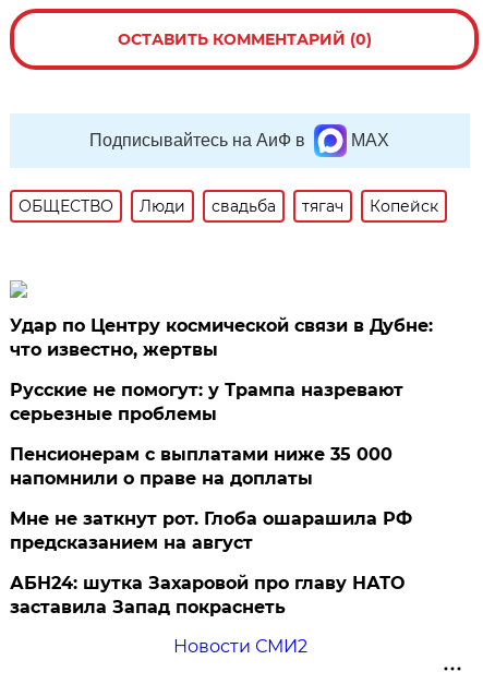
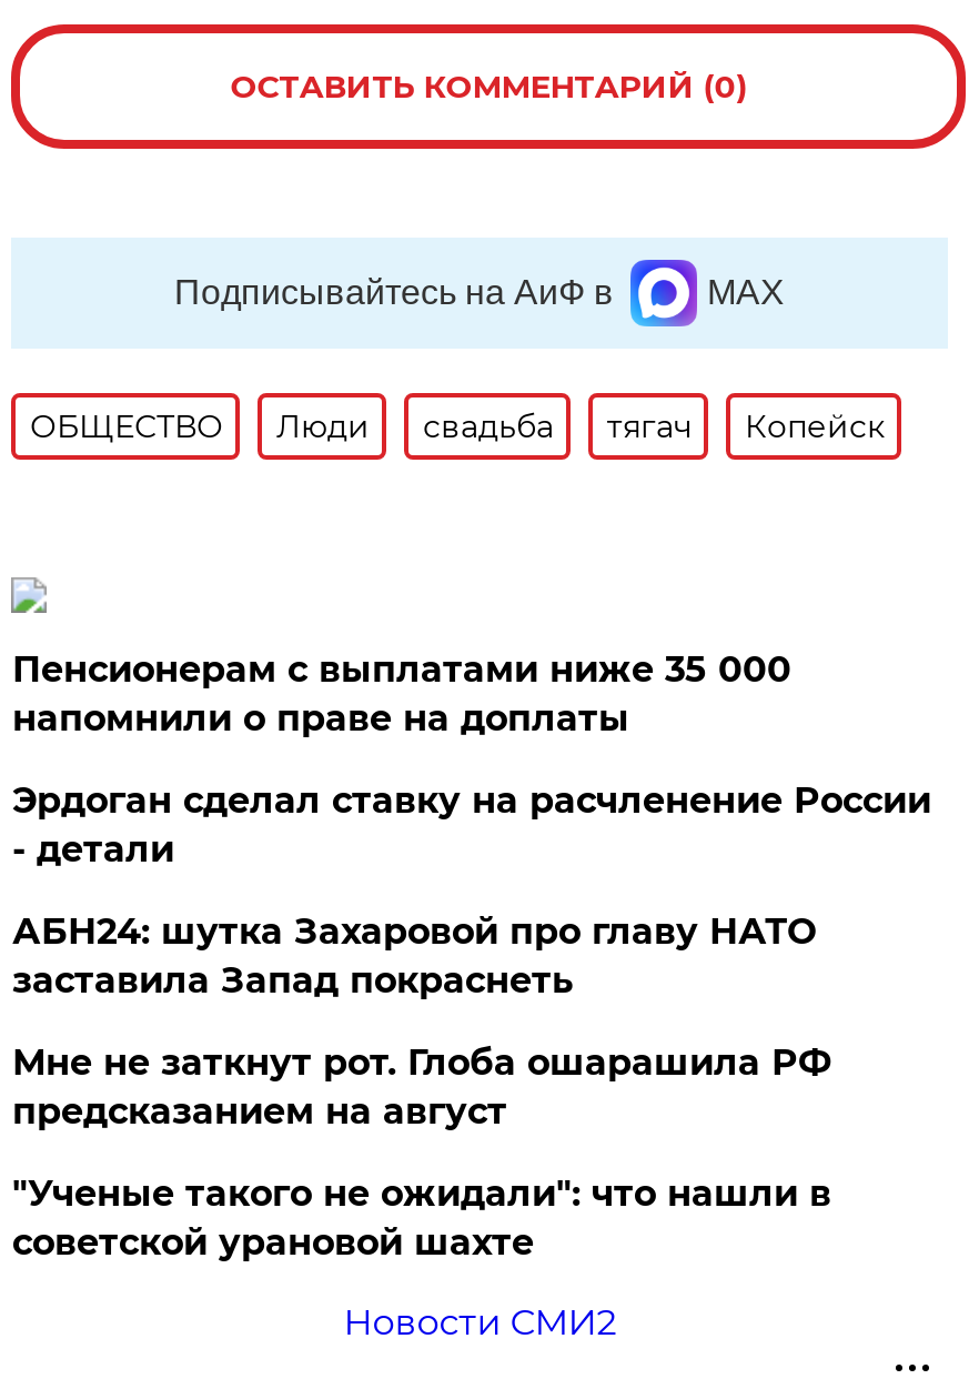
[10,315,433,424] Удар по Центру космической связи в Дубне: | что известно, жертвы | Русские не помогут: у Трампа назревают | серьезные проблемы -> none
moved [10,444,393,489] -> [12,648,791,739]: Пенсионерам с выплатами ниже 35 000 | напомнили о праве на доплаты
none -> [12,779,931,870] Эрдоган сделал ставку на расчленение России | - детали
none -> [12,1172,831,1263] "Ученые такого не ожидали": что нашли в | советской урановой шахте
moved [10,573,405,617] -> [12,910,816,1001]: АБН24: шутка Захаровой про главу НАТО | заставила Запад покраснеть

